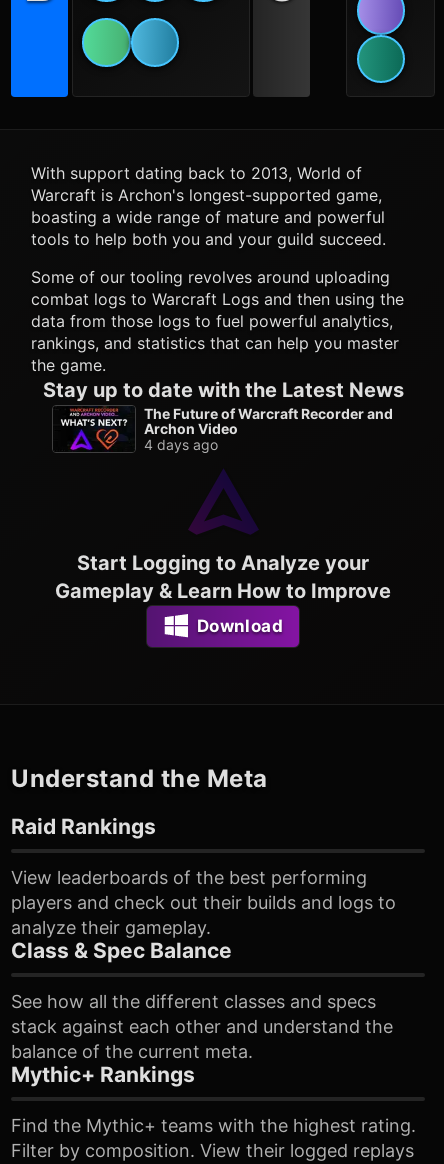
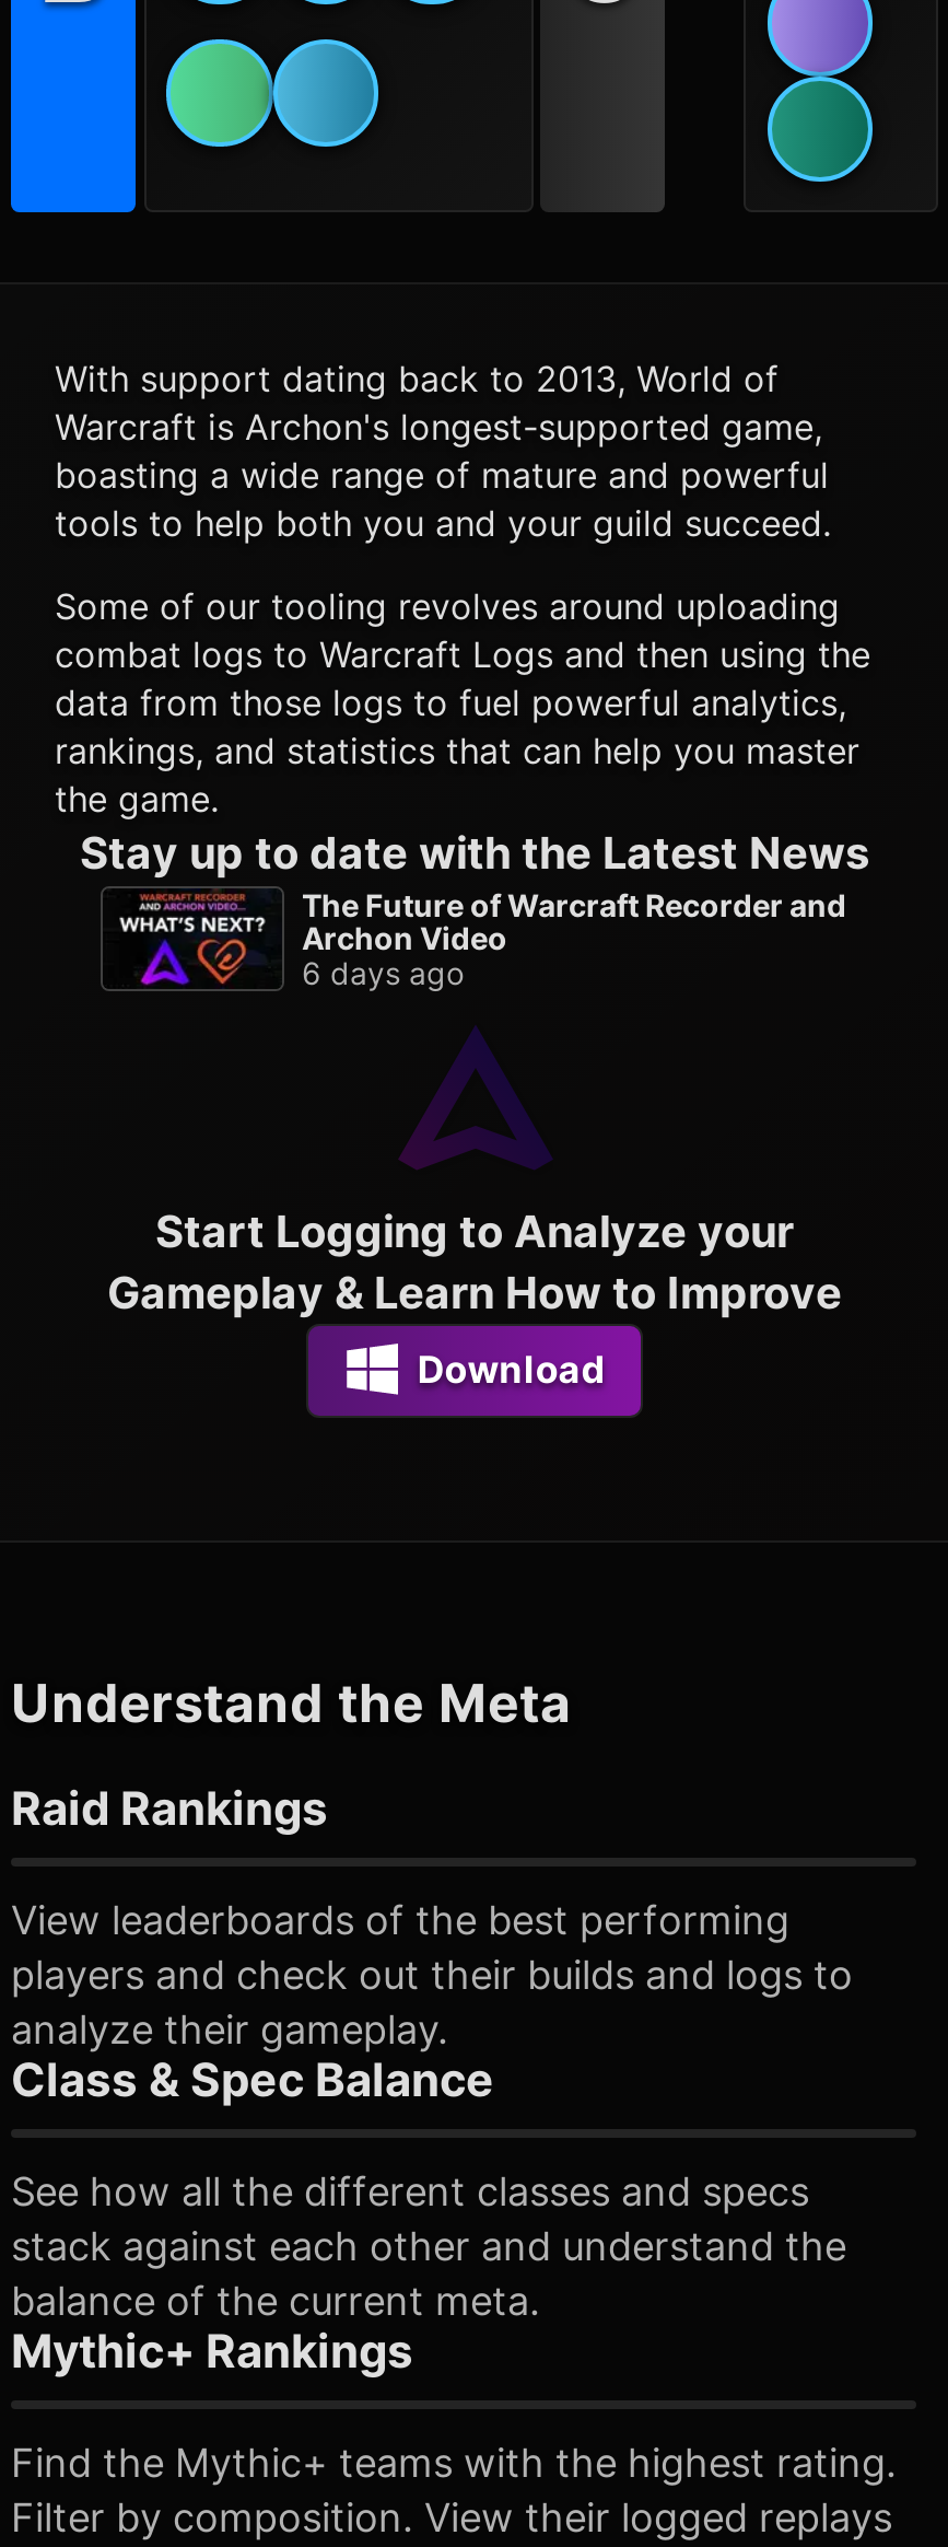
[144,436,218,453] 4 days ago -> [302,955,464,992] 6 days ago

